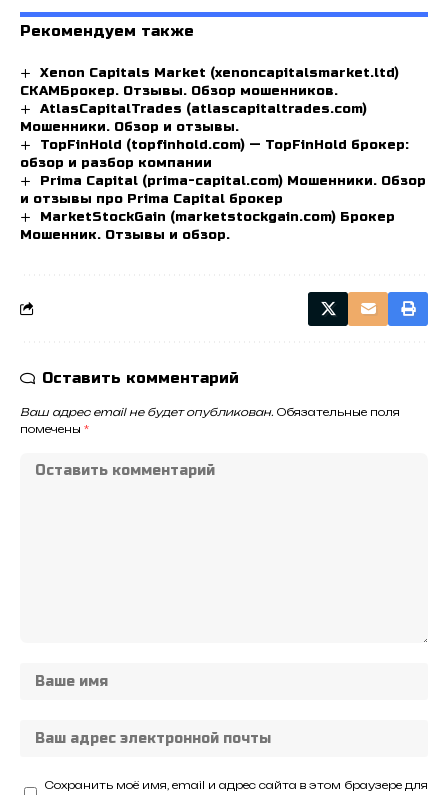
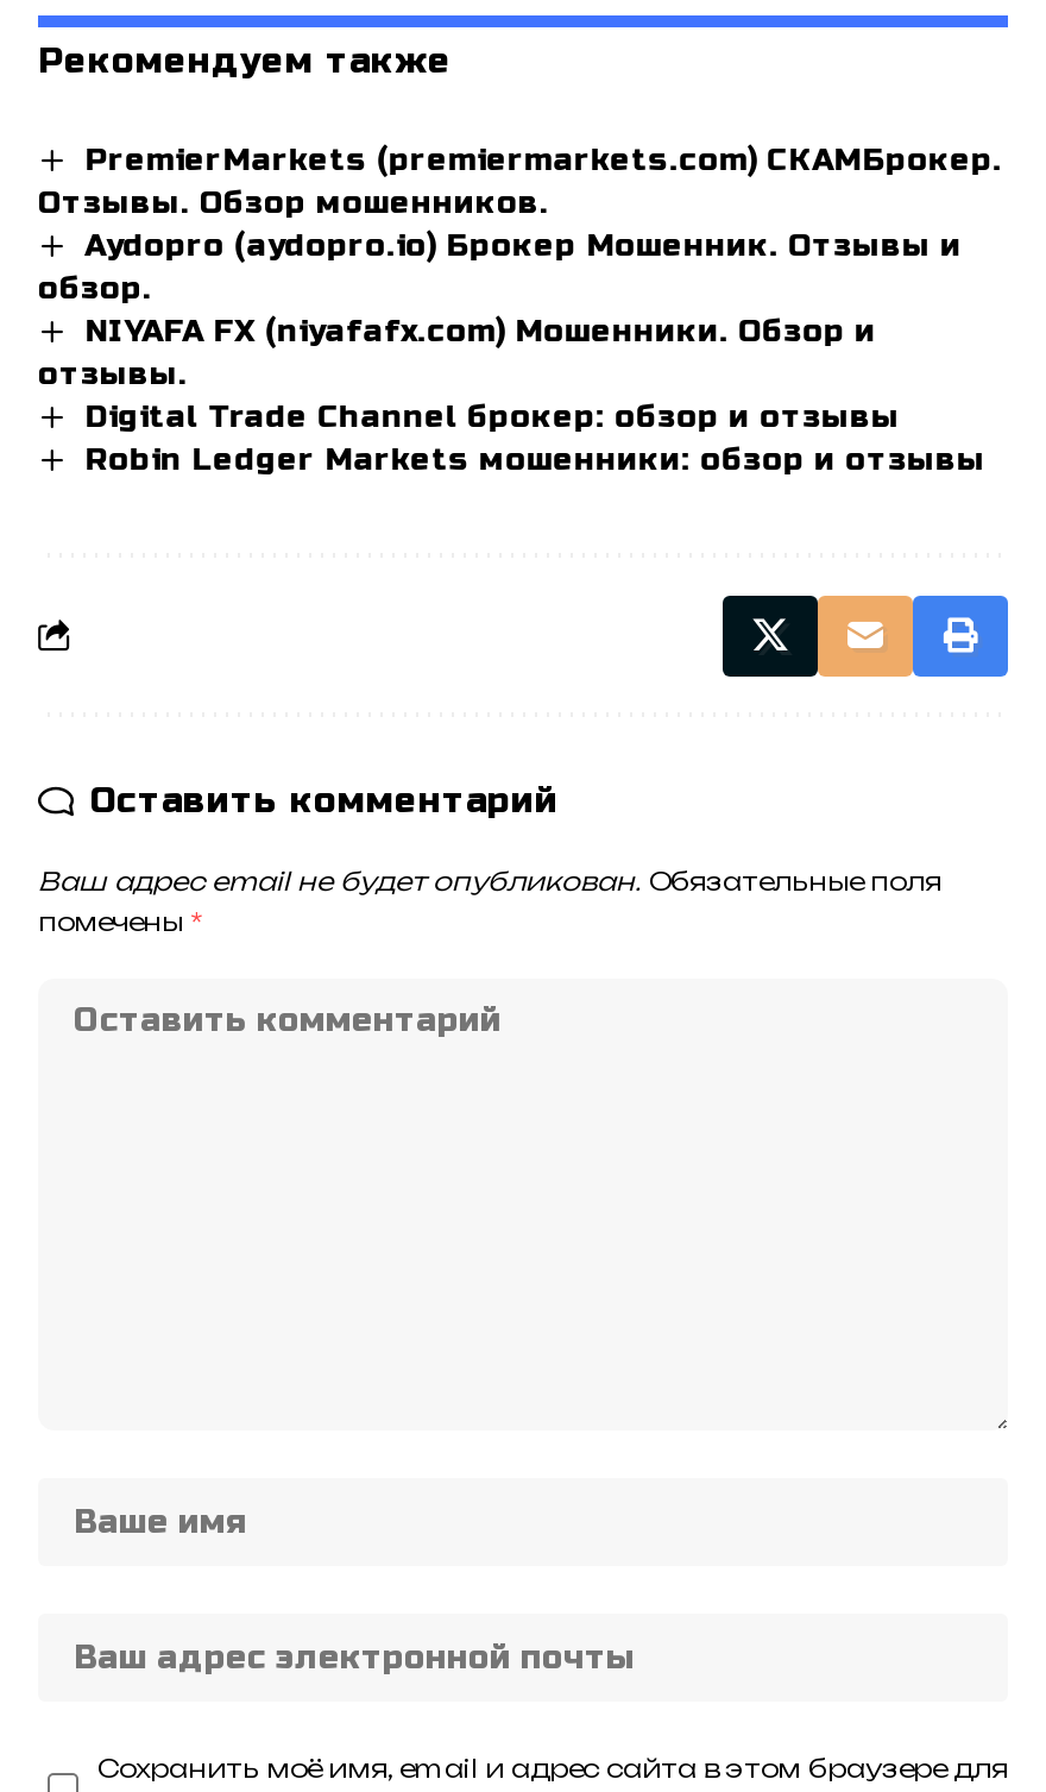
[20,65,426,243] Xenon Capitals Market (xenoncapitalsmarket.ltd) | СКАМБрокер. Отзывы. Обзор мошенников. | AtlasCapitalTrades (atlascapitaltrades.com) | Мошенники. Обзор и отзывы. | TopFinHold (topfinhold.com) — TopFinHold брокер: | обзор и разбор компании | Prima Capital (prima-capital.com) Мошенники. Обзор | и отзывы про Prima Capital брокер | MarketStockGain (marketstockgain.com) Брокер | Мошенник. Отзывы и обзор. -> [38,141,1002,479] PremierMarkets (premiermarkets.com) СКАМБрокер. | Отзывы. Обзор мошенников. | Aydopro (aydopro.io) Брокер Мошенник. Отзывы и | обзор. | NIYAFA FX (niyafafx.com) Мошенники. Обзор и | отзывы. | Digital Trade Channel брокер: обзор и отзывы | Robin Ledger Markets мошенники: обзор и отзывы

